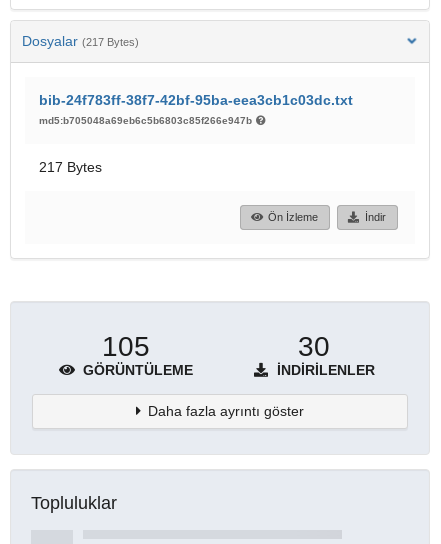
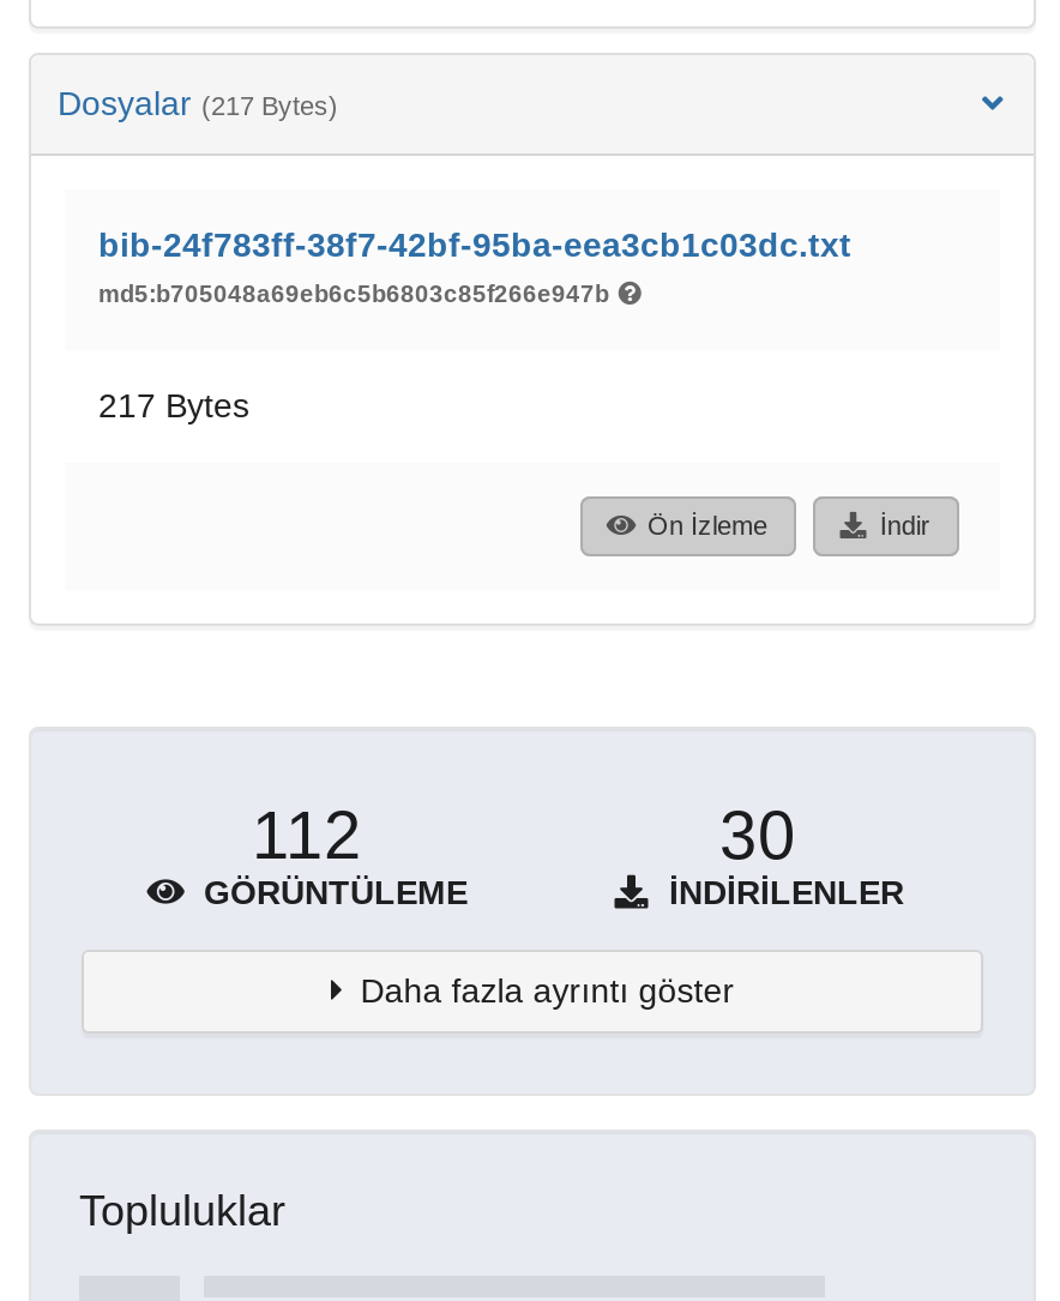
[102,331,150,362] 105 -> [252,799,362,873] 112

